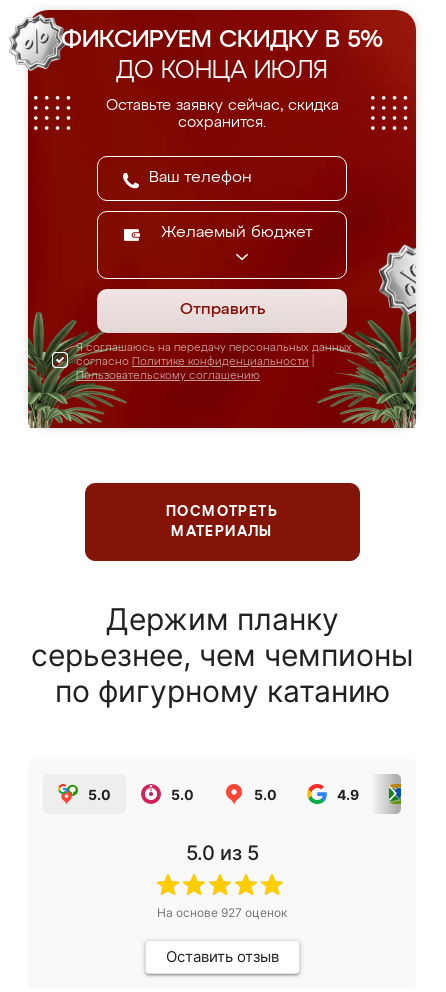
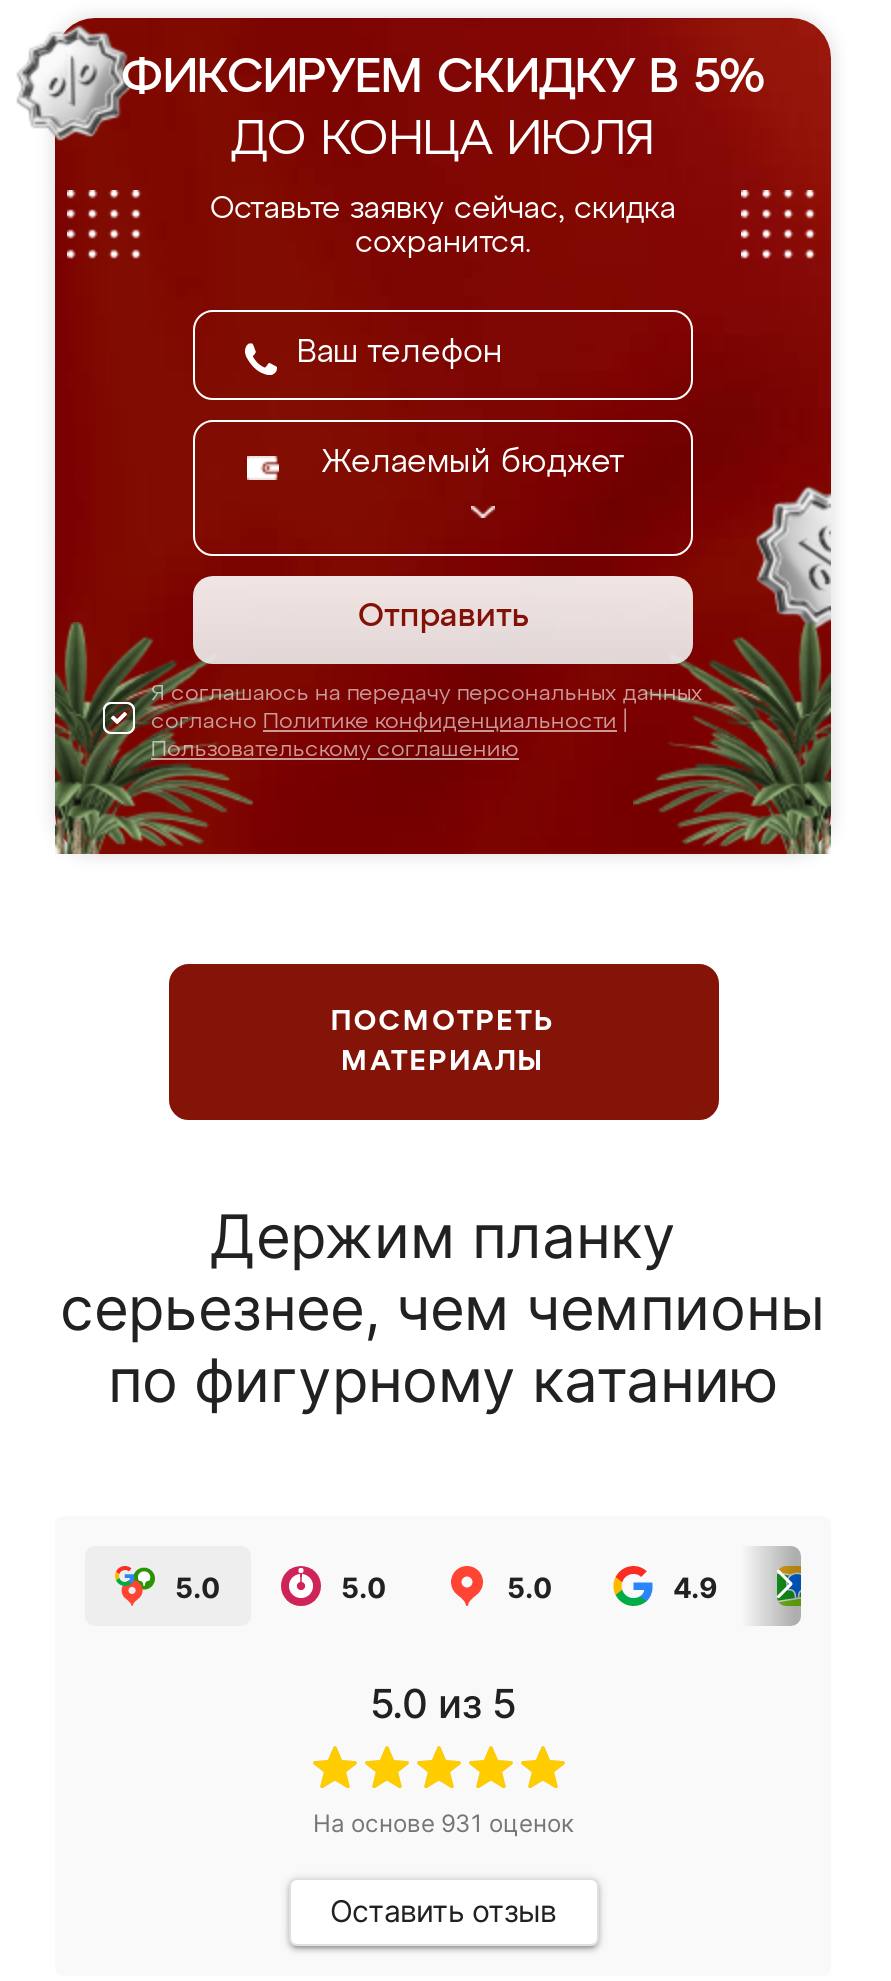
[157,905,287,920] На основе 927 оценок -> [313,1808,573,1838] На основе 931 оценок

